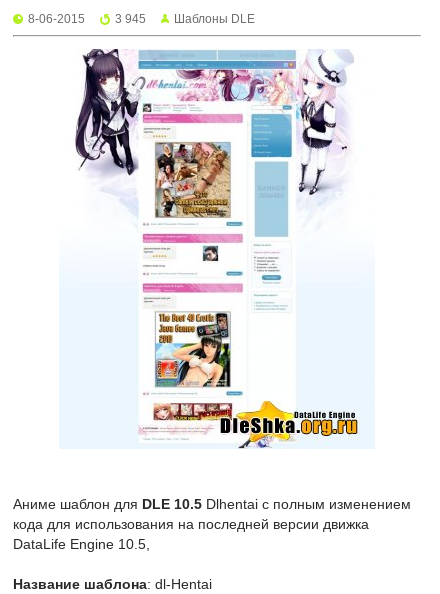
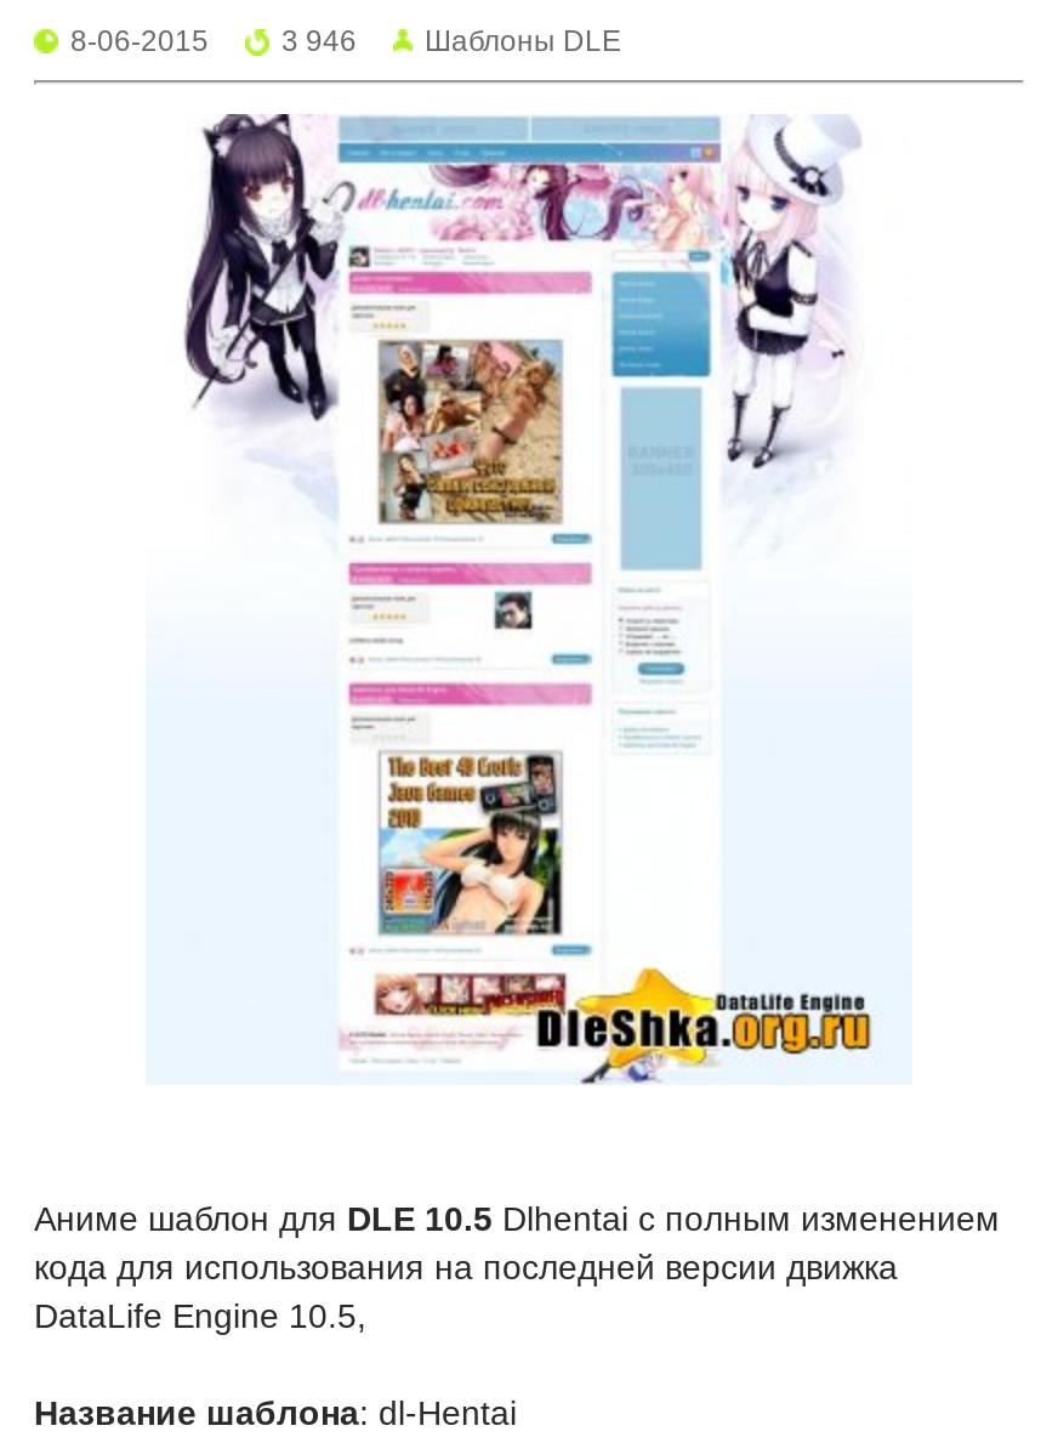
[115,12,255,26] 3 945 Шаблоны DLE -> [281,24,621,58] 3 946 Шаблоны DLE

